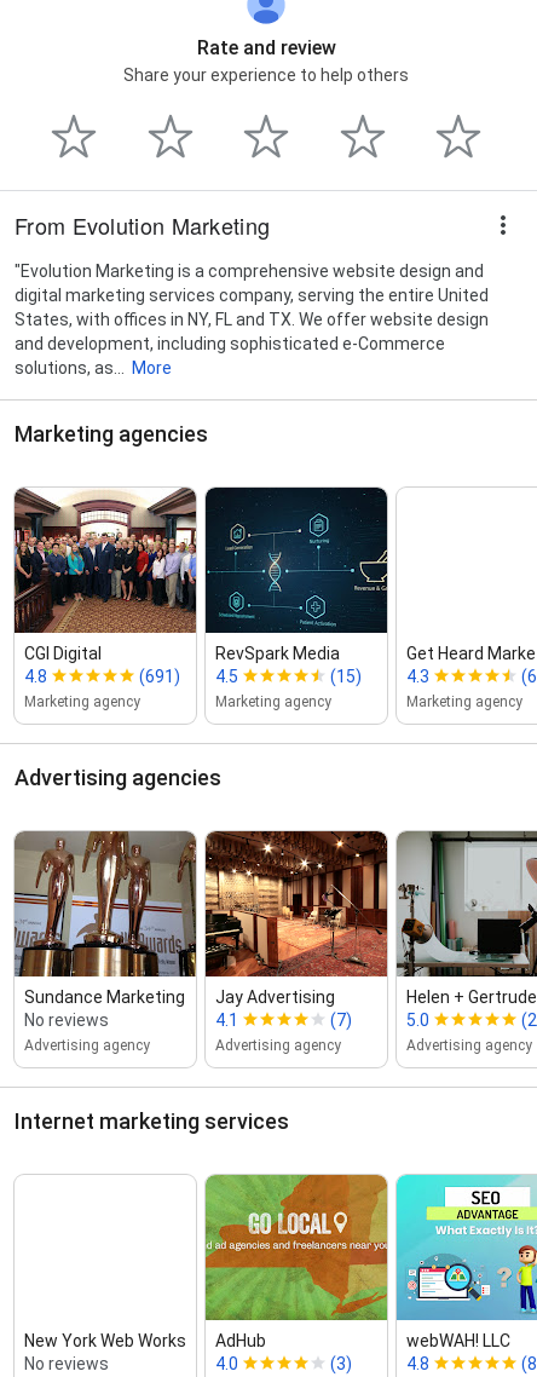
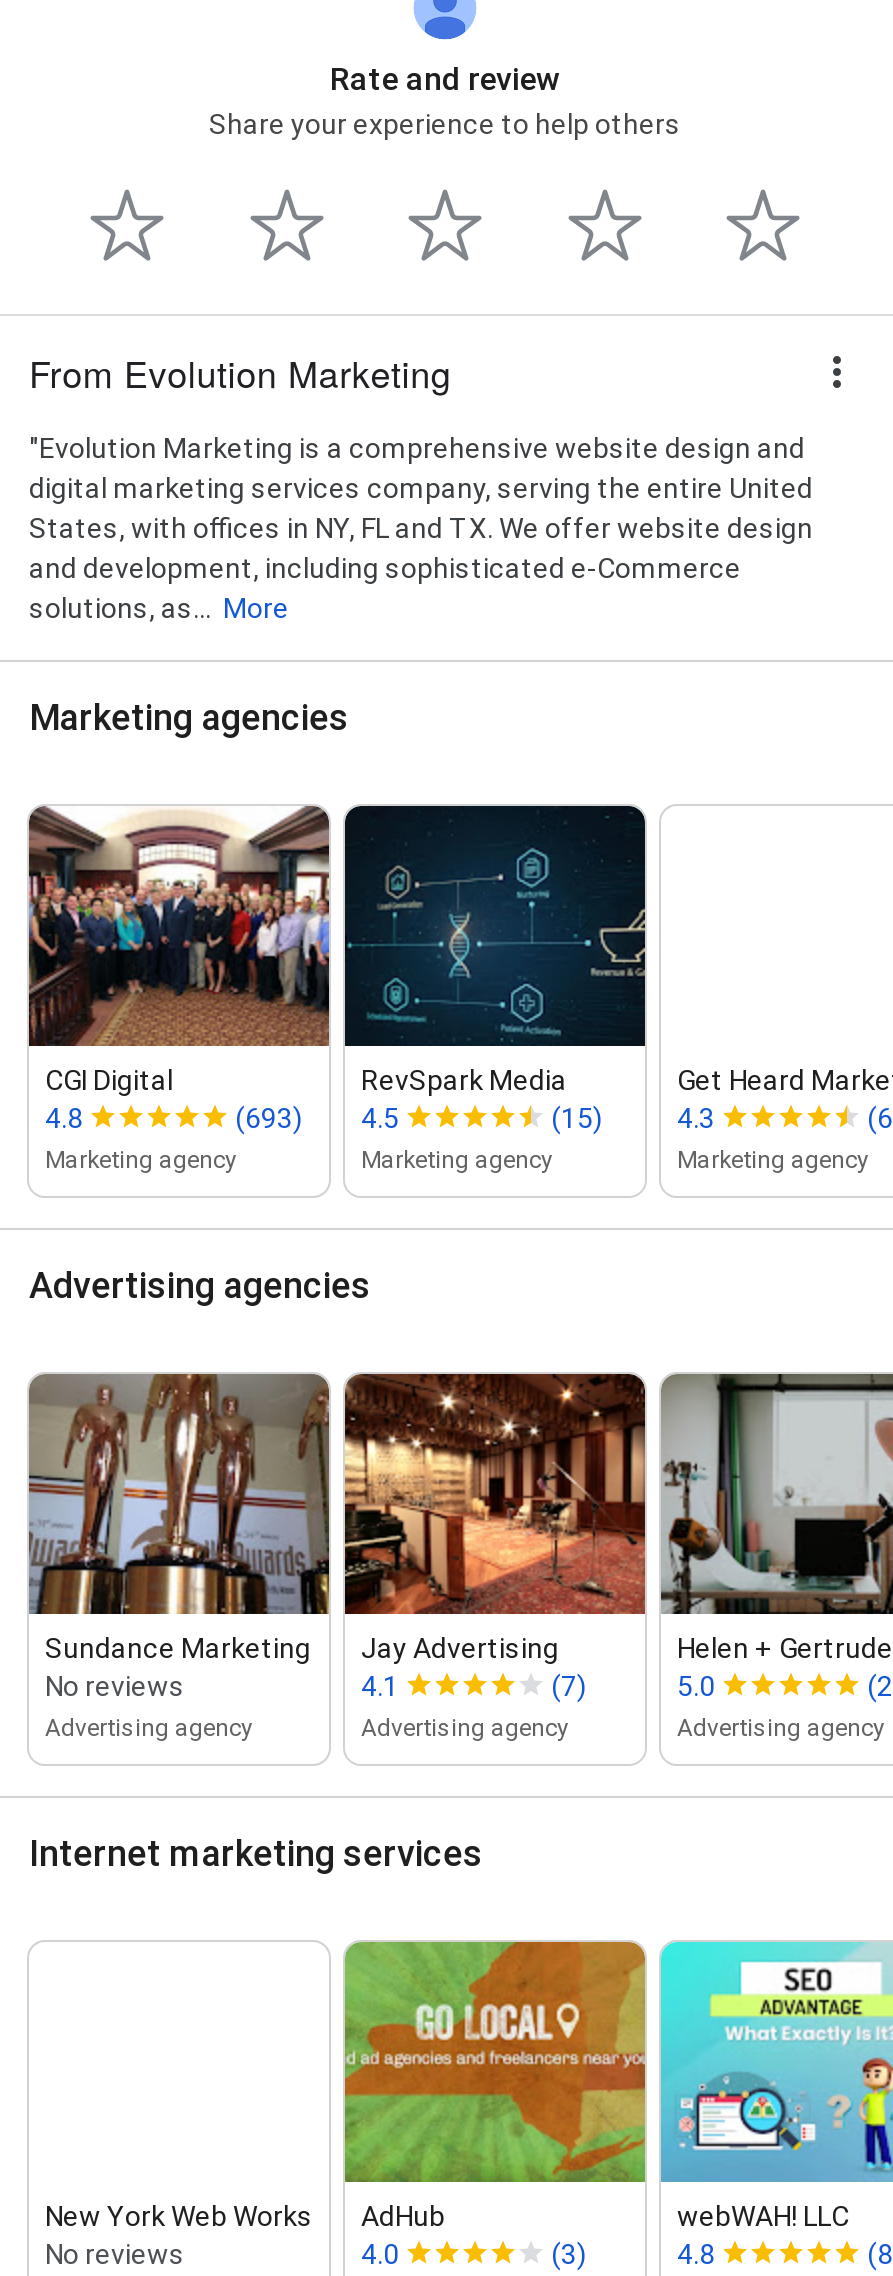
[139,666,238,686] (691) 4.5 -> [235,1101,399,1133] (693) 4.5

